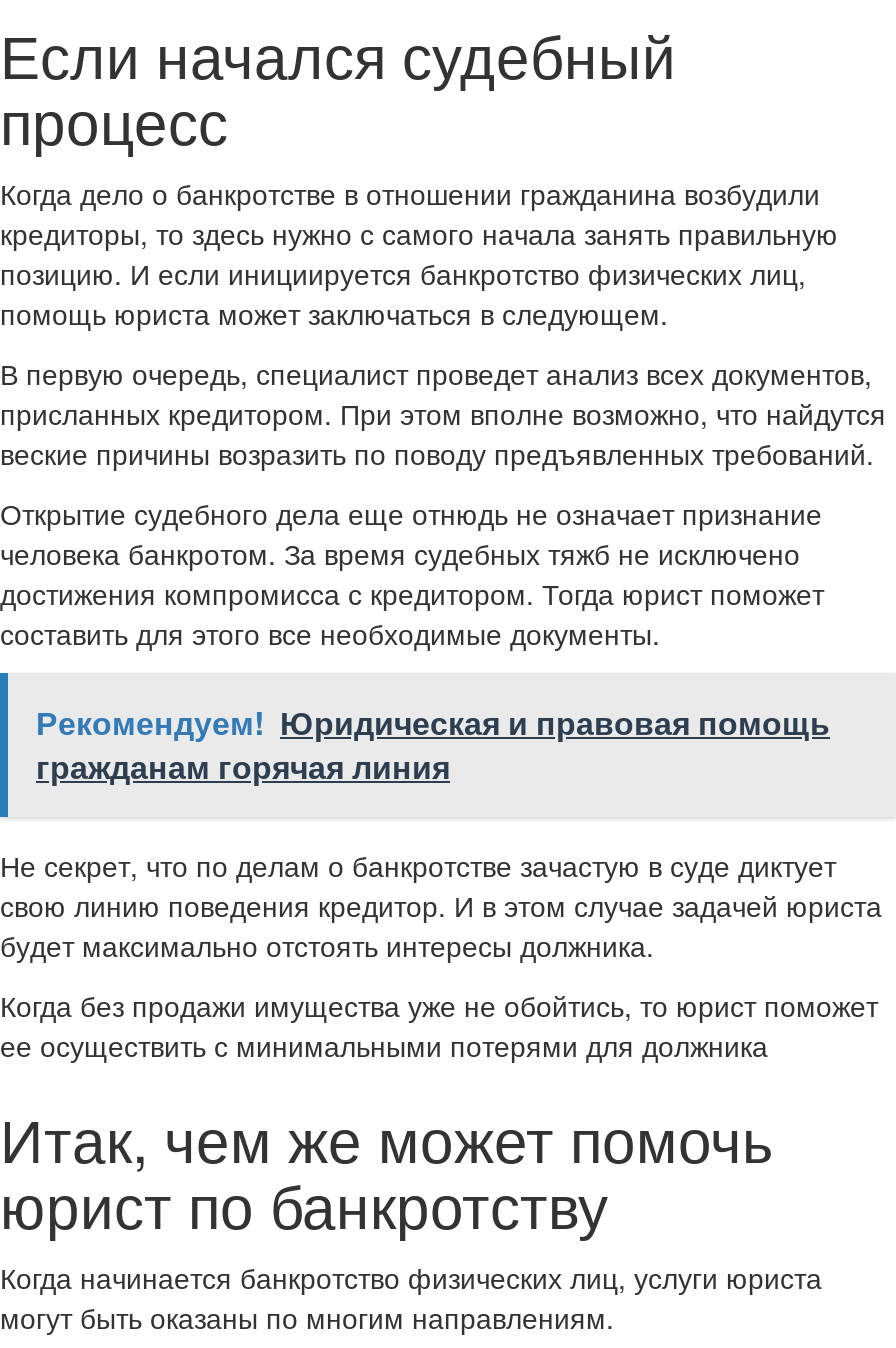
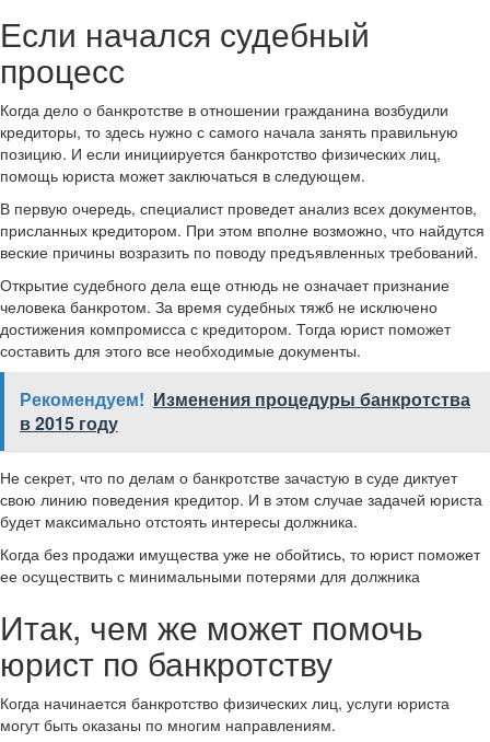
[36,700,830,790] Рекомендуем! Юридическая и правовая помощь | гражданам горячая линия -> [20,387,470,436] Рекомендуем! Изменения процедуры банкротства | в 2015 году

